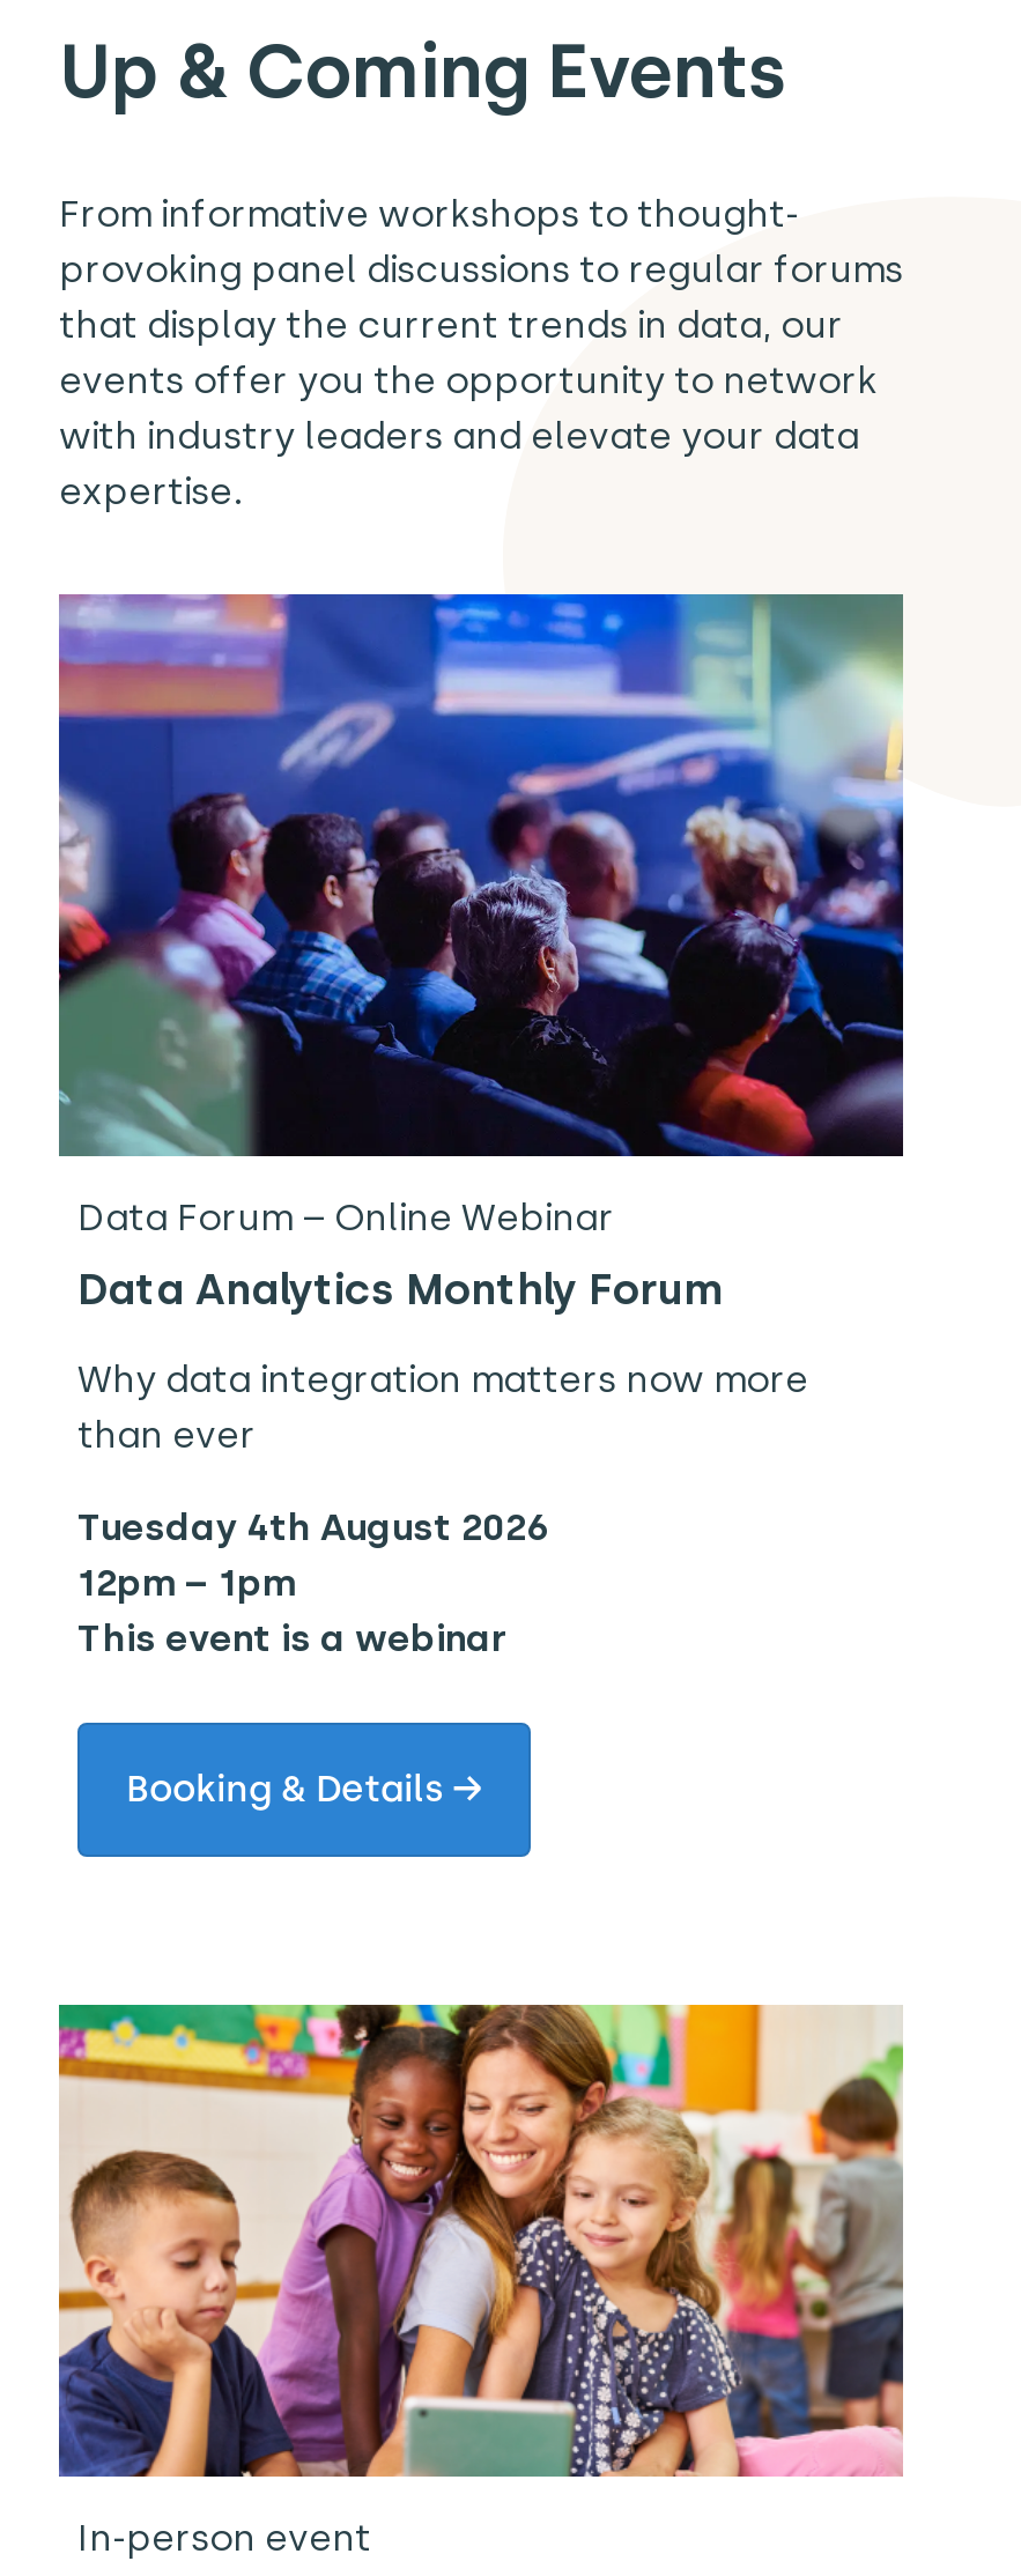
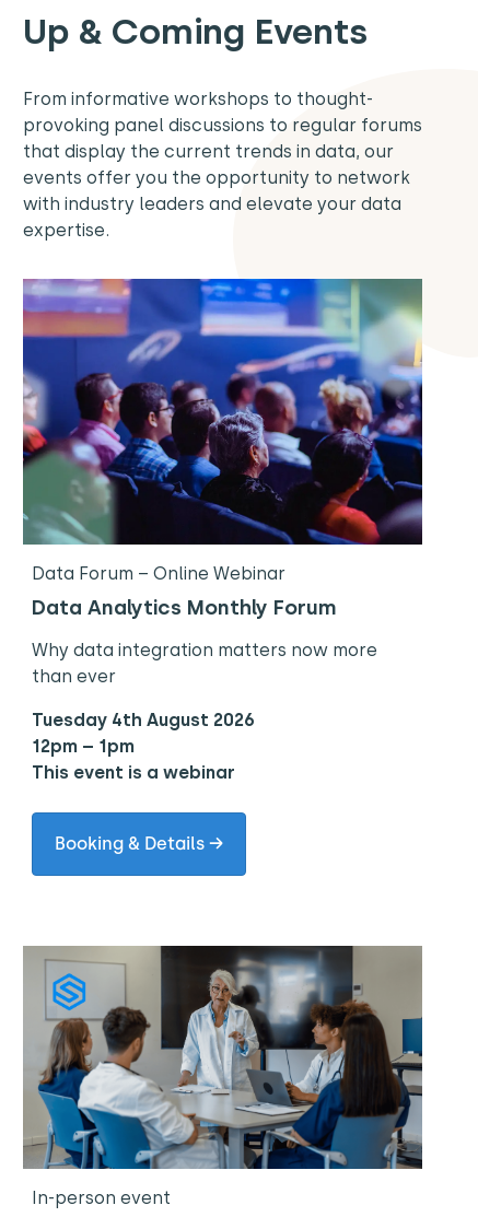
[57,2003,903,2479] [image] -> [23,945,423,1170] [image]

